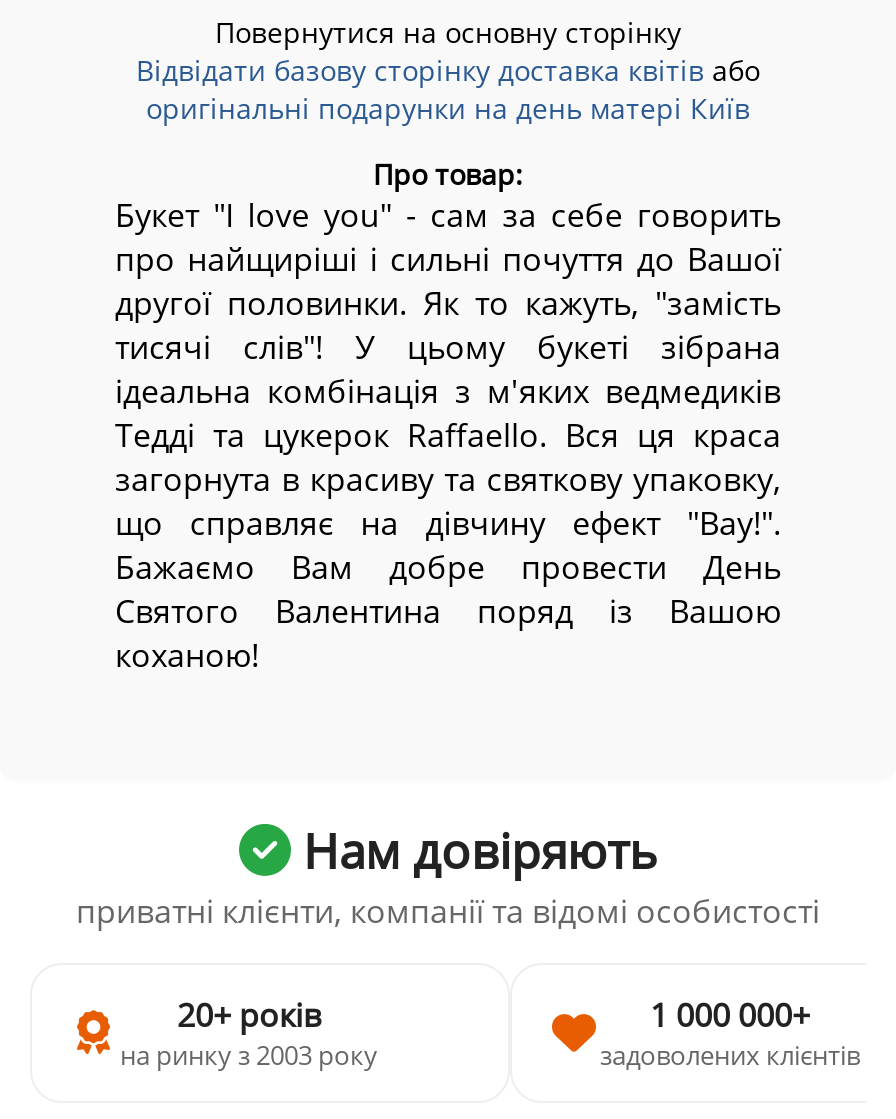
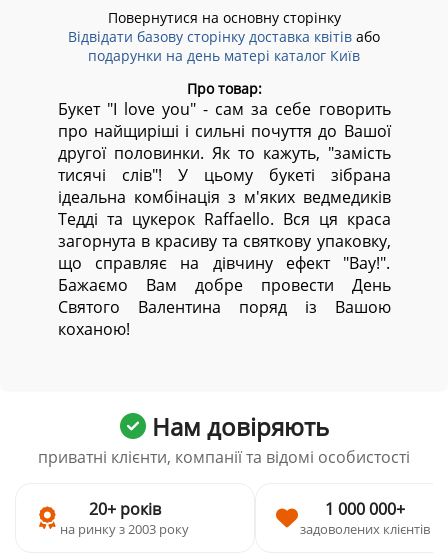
[146,89,750,127] оригінальні подарунки на день матері Київ -> [88,46,360,65] подарунки на день матері каталог Київ

